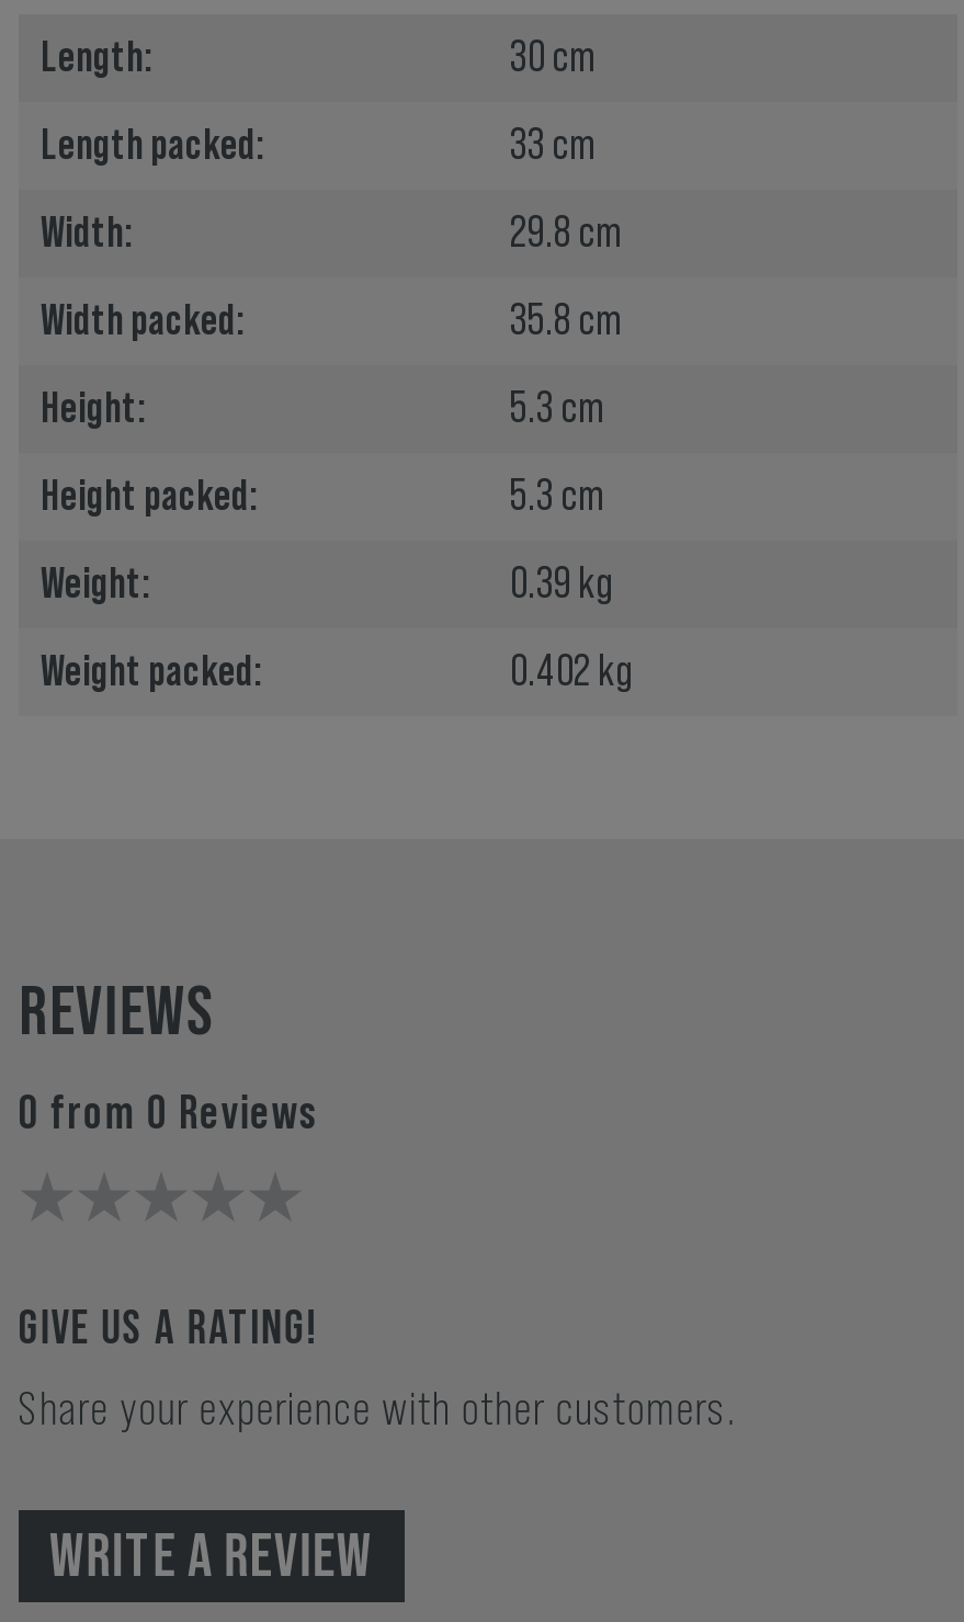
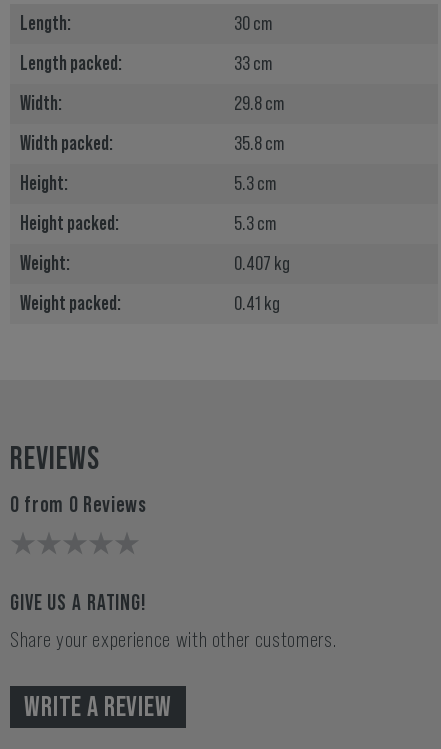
[510,563,613,606] 0.39 kg -> [234,254,290,274] 0.407 kg
[510,650,633,694] 0.402 kg -> [234,294,280,314] 0.41 kg

